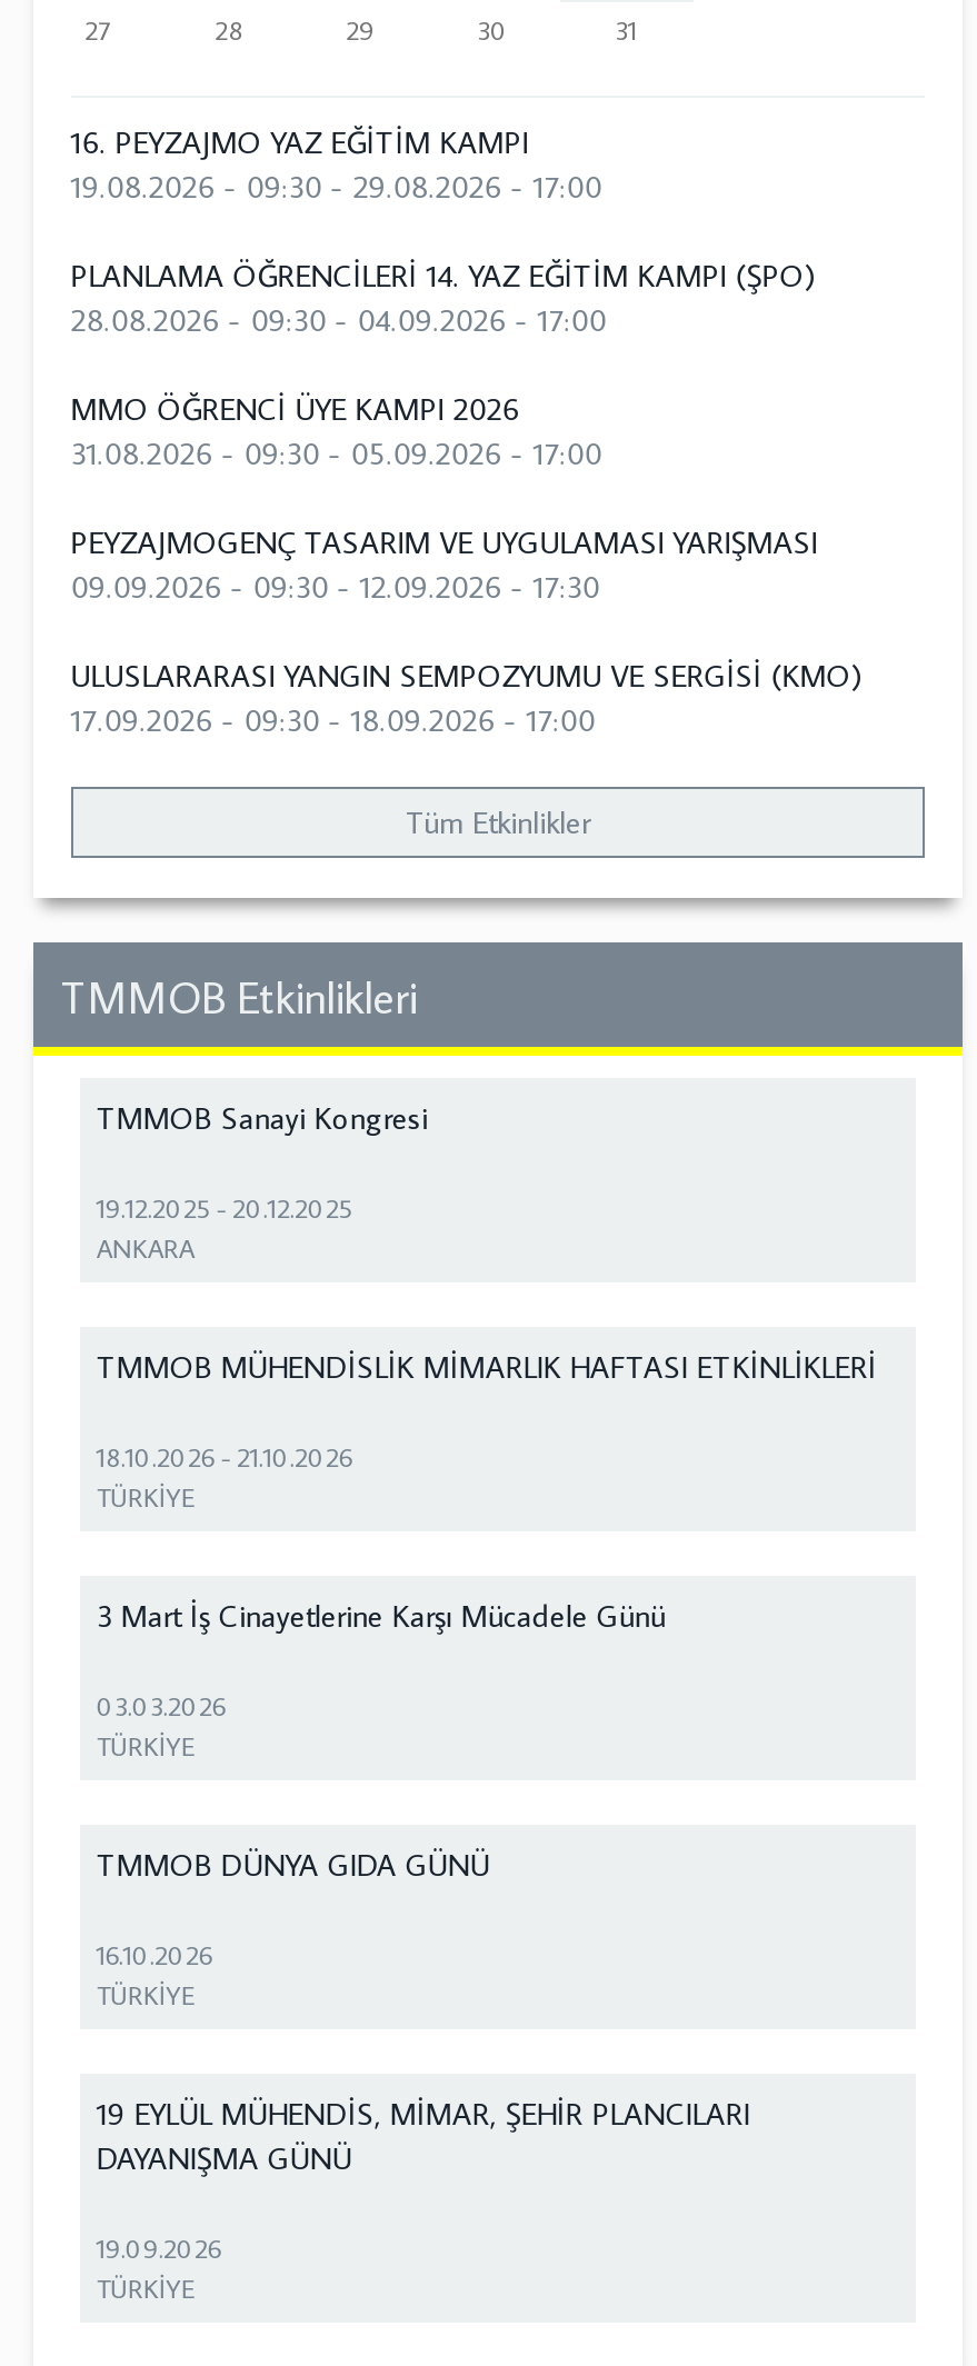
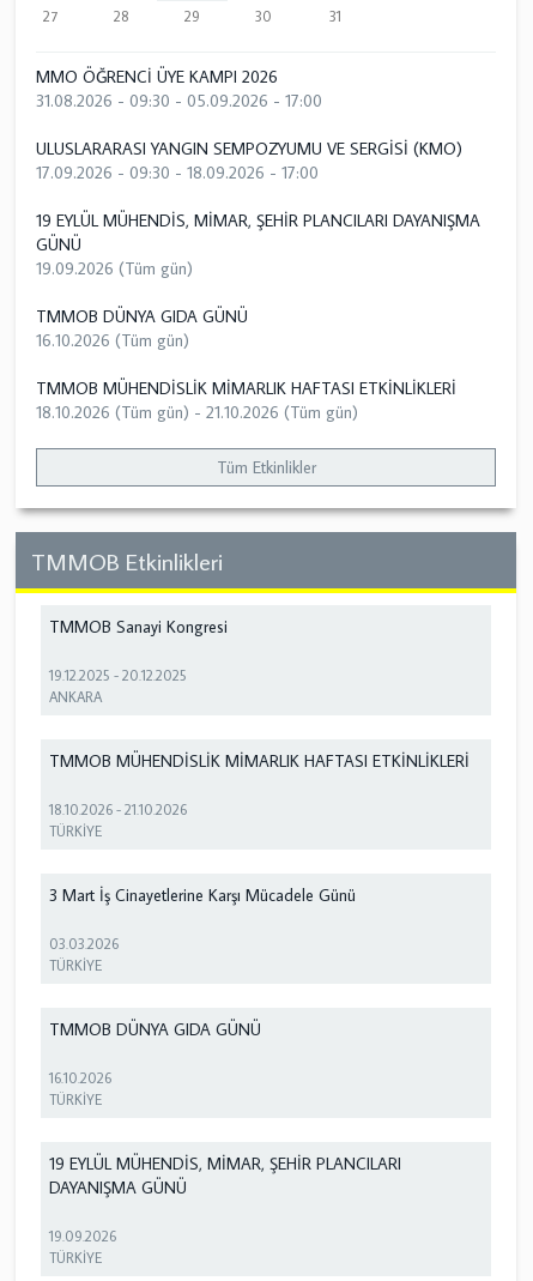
[70,121,815,339] 16. PEYZAJMO YAZ EĞİTİM KAMPI | 19.08.2026 - 09:30 - 29.08.2026 - 17:00 | PLANLAMA ÖĞRENCİLERİ 14. YAZ EĞİTİM KAMPI (ŞPO) | 28.08.2026 - 09:30 - 04.09.2026 - 17:00 -> none
moved [70,388,602,473] -> [36,65,322,111]: MMO ÖĞRENCİ ÜYE KAMPI 2026 | 31.08.2026 - 09:30 - 05.09.2026 - 17:00
[70,521,817,606] PEYZAJMOGENÇ TASARIM VE UYGULAMASI YARIŞMASI | 09.09.2026 - 09:30 - 12.09.2026 - 17:30 -> none
moved [70,655,862,739] -> [36,137,462,183]: ULUSLARARASI YANGIN SEMPOZYUMU VE SERGİSİ (KMO) | 17.09.2026 - 09:30 - 18.09.2026 - 17:00
none -> [36,209,480,423] 19 EYLÜL MÜHENDİS, MİMAR, ŞEHİR PLANCILARI DAYANIŞMA | GÜNÜ | 19.09.2026 (Tüm gün) | TMMOB DÜNYA GIDA GÜNÜ | 16.10.2026 (Tüm gün) | TMMOB MÜHENDİSLİK MİMARLIK HAFTASI ETKİNLİKLERİ | 18.10.2026 (Tüm gün) - 21.10.2026 (Tüm gün)

